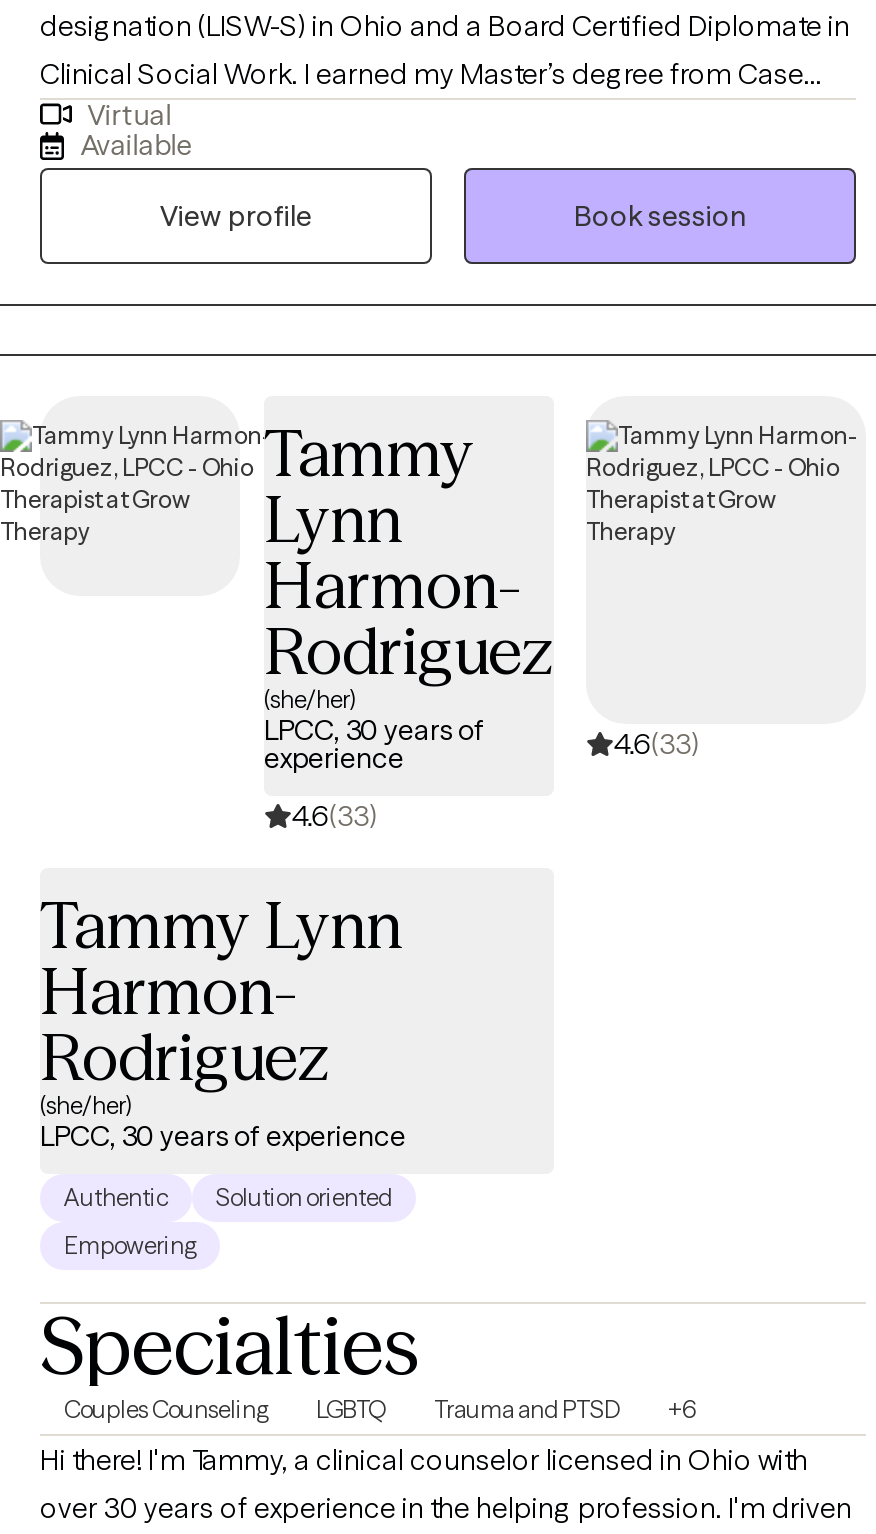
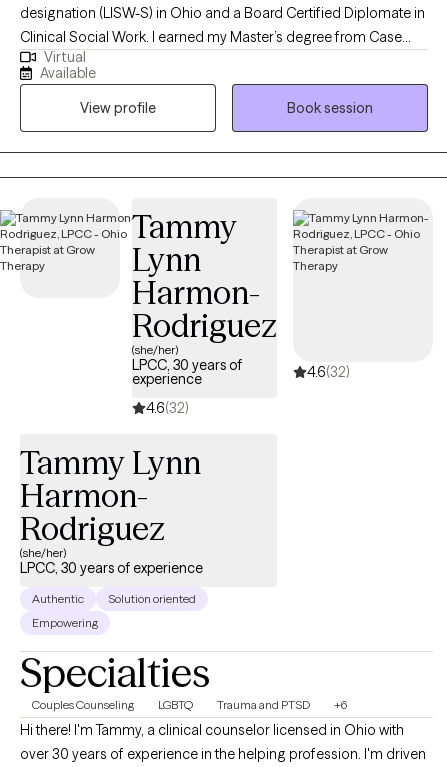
[614,726,700,762] 4.6(33) -> [307,363,350,381] 4.6(32)
[292,798,378,834] 4.6(33) -> [146,399,189,417] 4.6(32)

